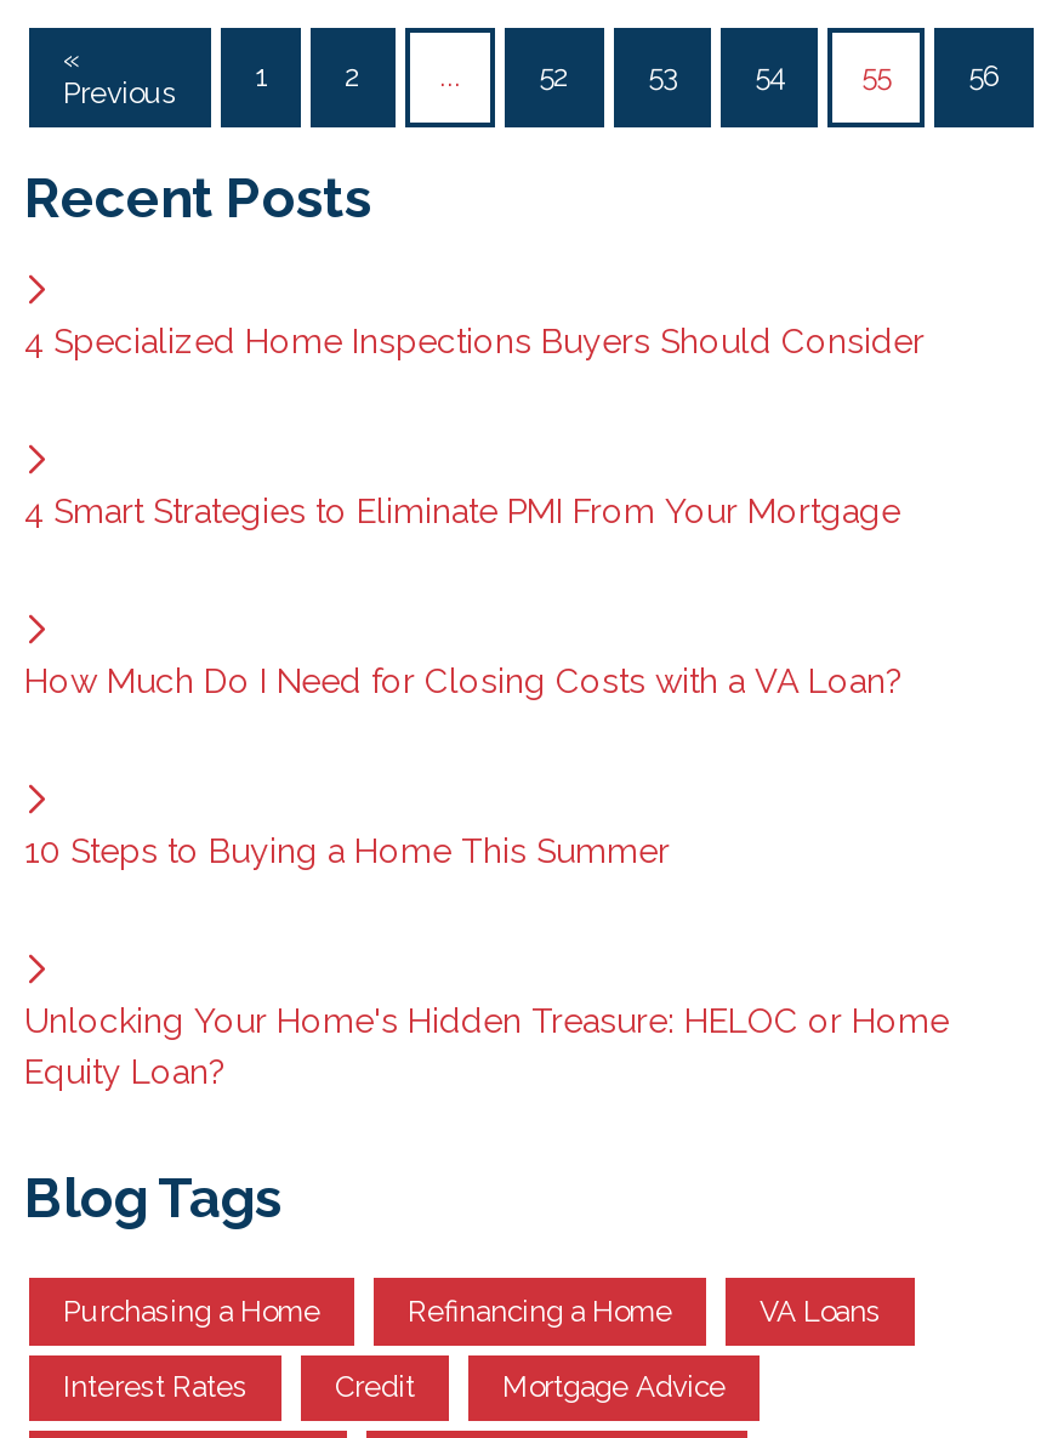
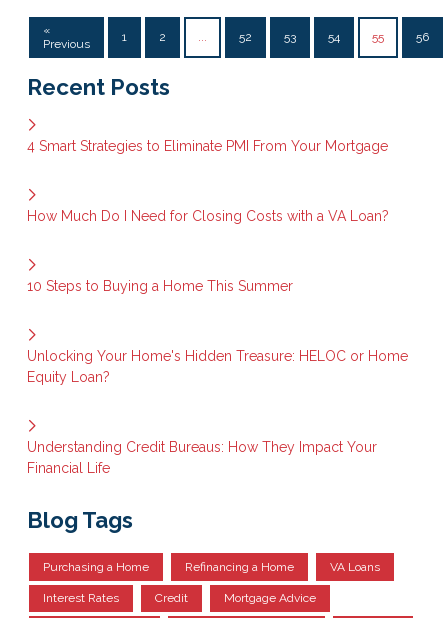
[24,322,925,361] 4 Specialized Home Inspections Buyers Should Consider -> none
moved [24,492,949,1091] -> [27,138,408,385]: 4 Smart Strategies to Eliminate PMI From Your Mortgage | How Much Do I Need for Closing Costs with a VA Loan? | 10 Steps to Buying a Home This Summer | Unlocking Your Home's Hidden Treasure: HELOC or Home | Equity Loan?
none -> [27,439,377,476] Understanding Credit Bureaus: How They Impact Your | Financial Life

